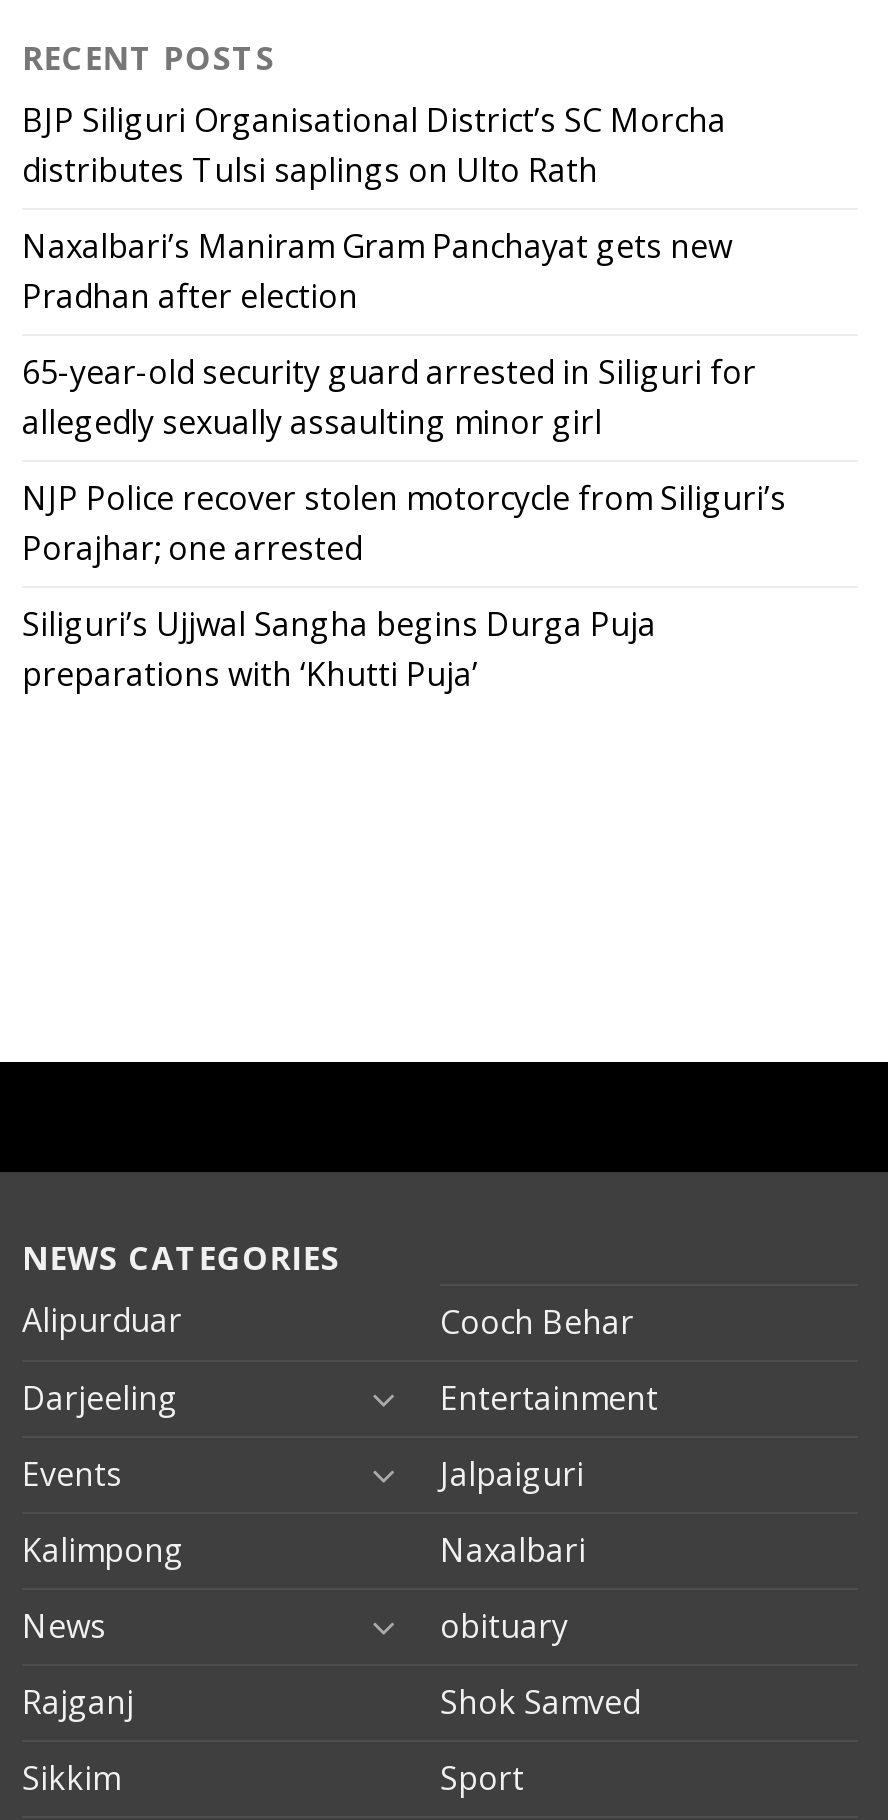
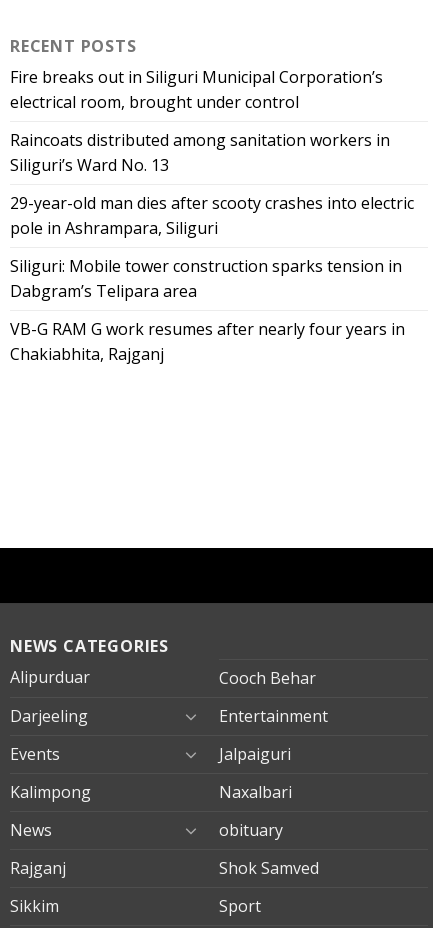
[22,97,726,191] BJP Siliguri Organisational District’s SC Morcha | distributes Tulsi saplings on Ulto Rath -> [10,66,383,113] Fire breaks out in Siliguri Municipal Corporation’s | electrical room, brought under control
[22,223,732,317] Naxalbari’s Maniram Gram Panchayat gets new | Pradhan after election -> [10,129,390,176] Raincoats distributed among sanitation workers in | Siliguri’s Ward No. 13
[22,349,756,443] 65-year-old security guard arrested in Siliguri for | allegedly sexually assaulting minor girl -> [10,192,414,239] 29-year-old man dies after scooty crashes into electric | pole in Ashrampara, Siliguri
[22,475,786,569] NJP Police recover stolen motorcycle from Siliguri’s | Porajhar; one arrested -> [10,255,402,302] Siliguri: Mobile tower construction sparks tension in | Dabgram’s Telipara area
[22,601,656,695] Siliguri’s Ujjwal Sangha begins Durga Puja | preparations with ‘Khutti Puja’ -> [10,318,405,365] VB-G RAM G work resumes after nearly four years in | Chakiabhita, Rajganj

